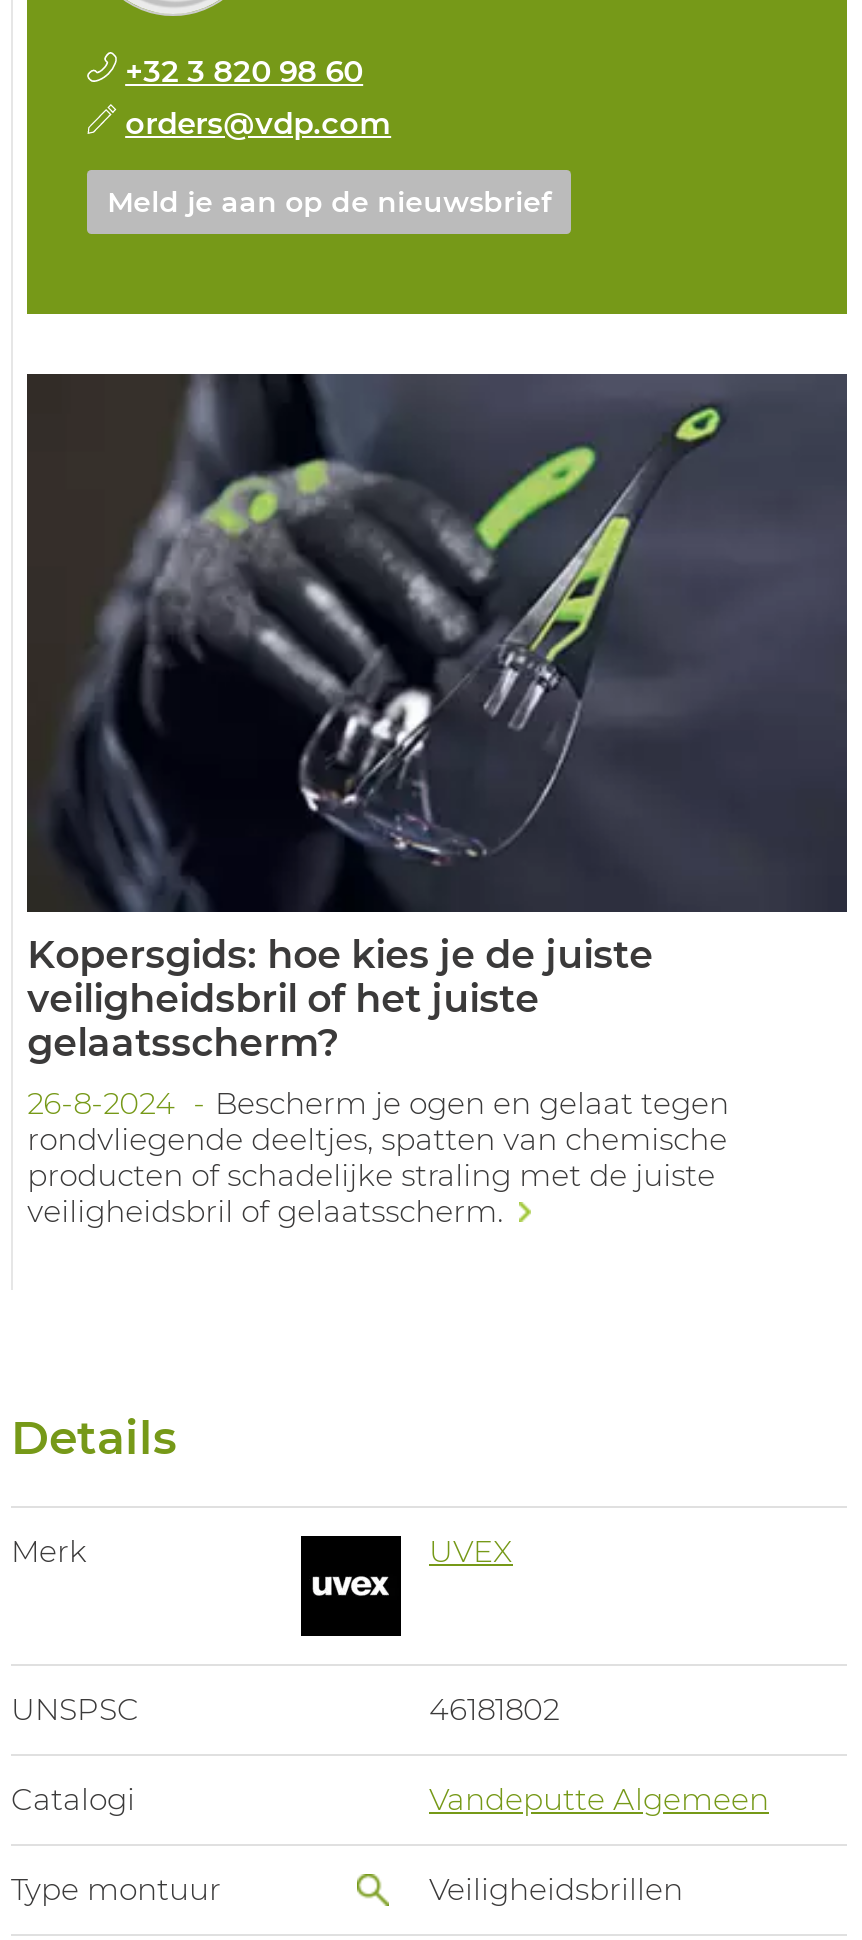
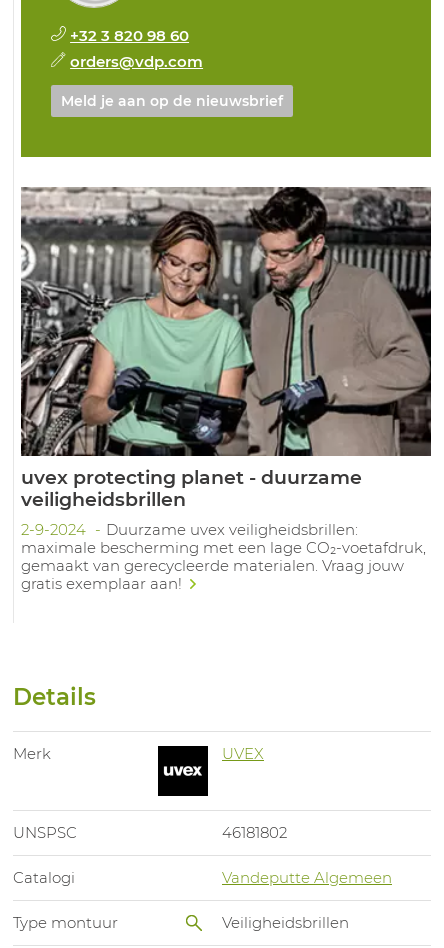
[25,372,847,1230] [image] | Kopersgids: hoe kies je de juiste | veiligheidsbril of het juiste | gelaatsscherm? | 26-8-2024 | Bescherm je ogen en gelaat tegen | rondvliegende deeltjes, spatten van chemische | producten of schadelijke straling met de juiste | veiligheidsbril of gelaatsscherm. -> [21,187,431,593] [image] | uvex protecting planet - duurzame | veiligheidsbrillen | 2-9-2024 | Duurzame uvex veiligheidsbrillen: | maximale bescherming met een lage CO₂-voetafdruk, | gemaakt van gerecycleerde materialen. Vraag jouw | gratis exemplaar aan!

